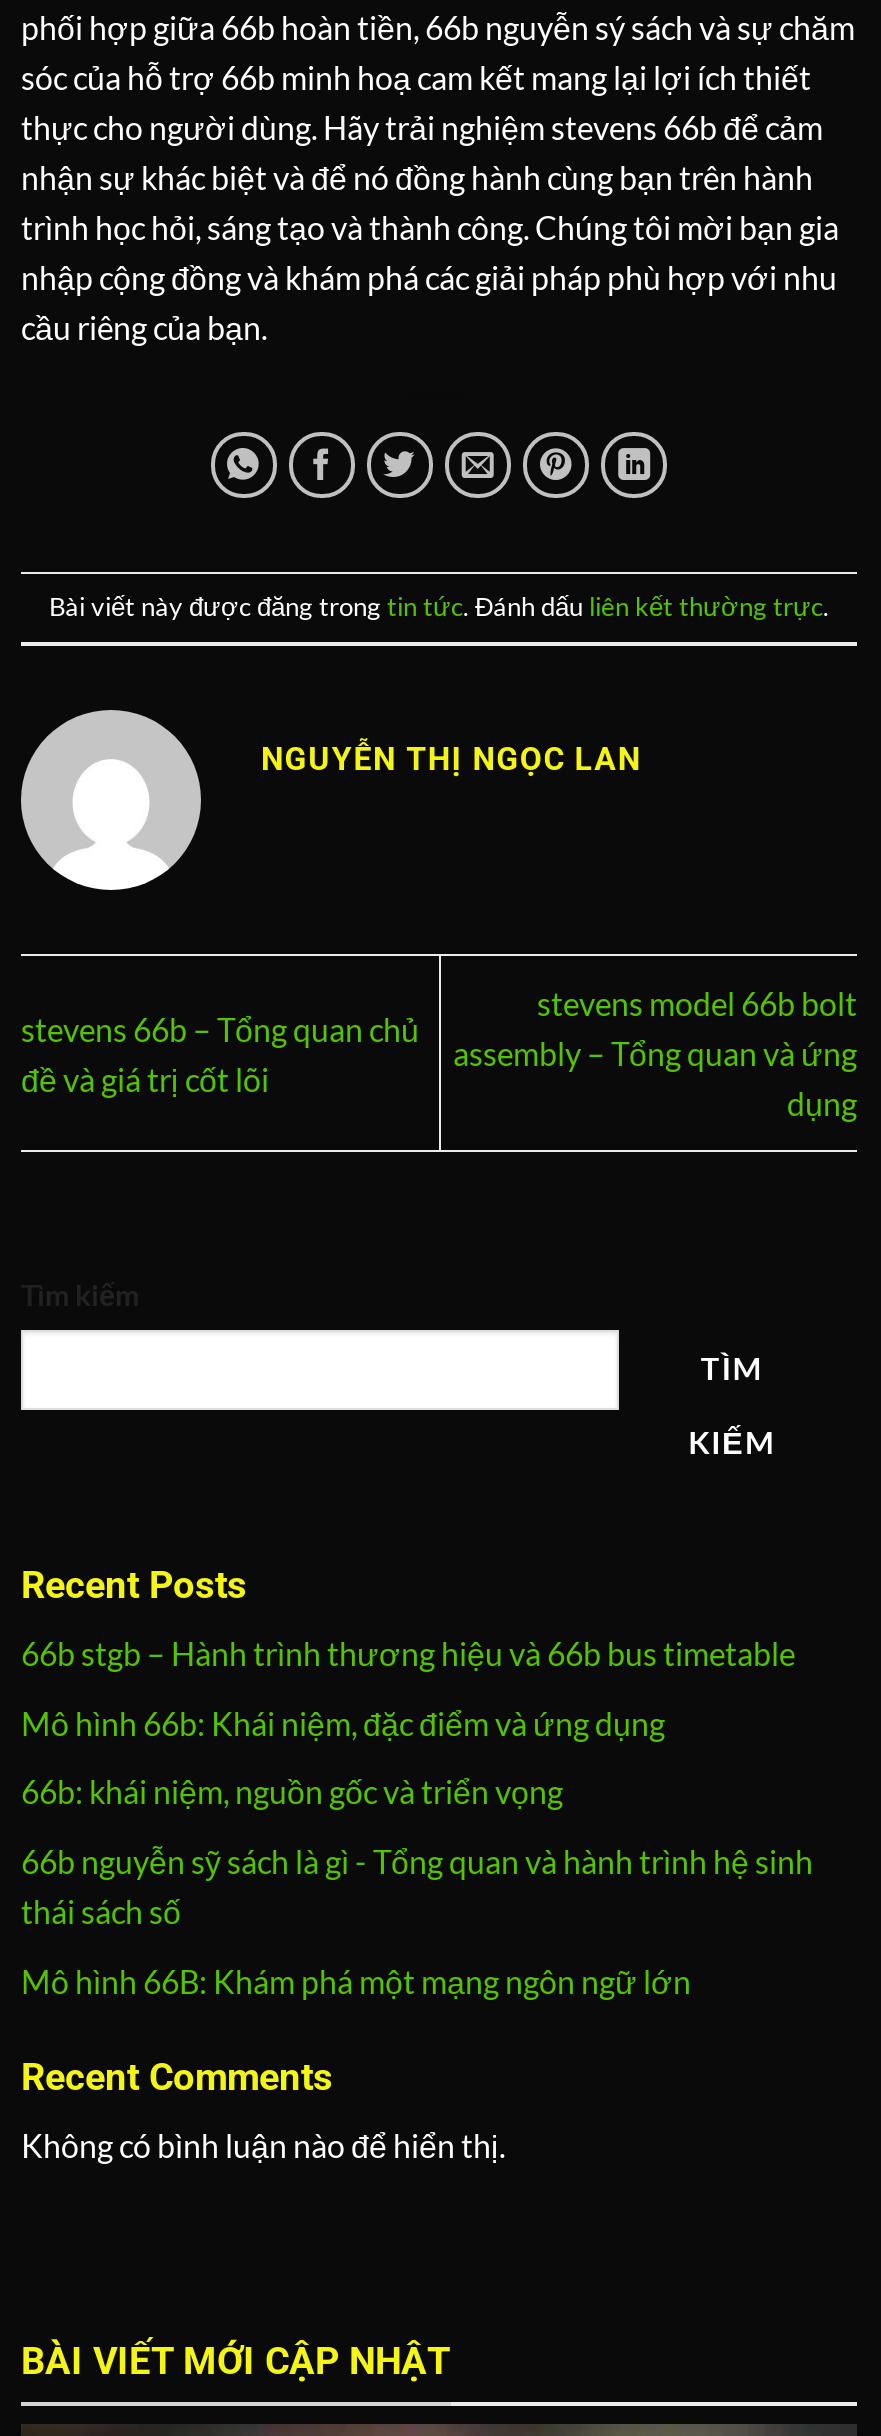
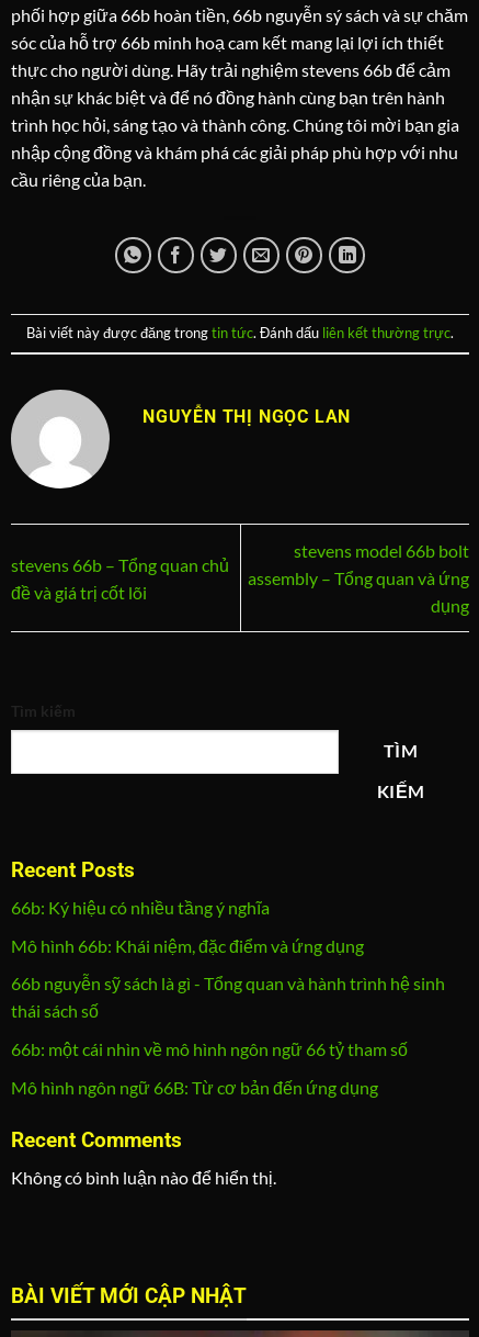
[21,1635,795,1673] 66b stgb – Hành trình thương hiệu và 66b bus timetable -> [11,897,270,918] 66b: Ký hiệu có nhiều tầng ý nghĩa
[21,1773,563,1811] 66b: khái niệm, nguồn gốc và triển vọng -> none
moved [21,1842,813,1930] -> [11,973,445,1021]: 66b nguyễn sỹ sách là gì - Tổng quan và hành trình hệ sinh | thái sách số
[21,1961,691,1999] Mô hình 66B: Khám phá một mạng ngôn ngữ lớn -> [11,1039,408,1097] 66b: một cái nhìn về mô hình ngôn ngữ 66 tỷ tham số | Mô hình ngôn ngữ 66B: Từ cơ bản đến ứng dụng

